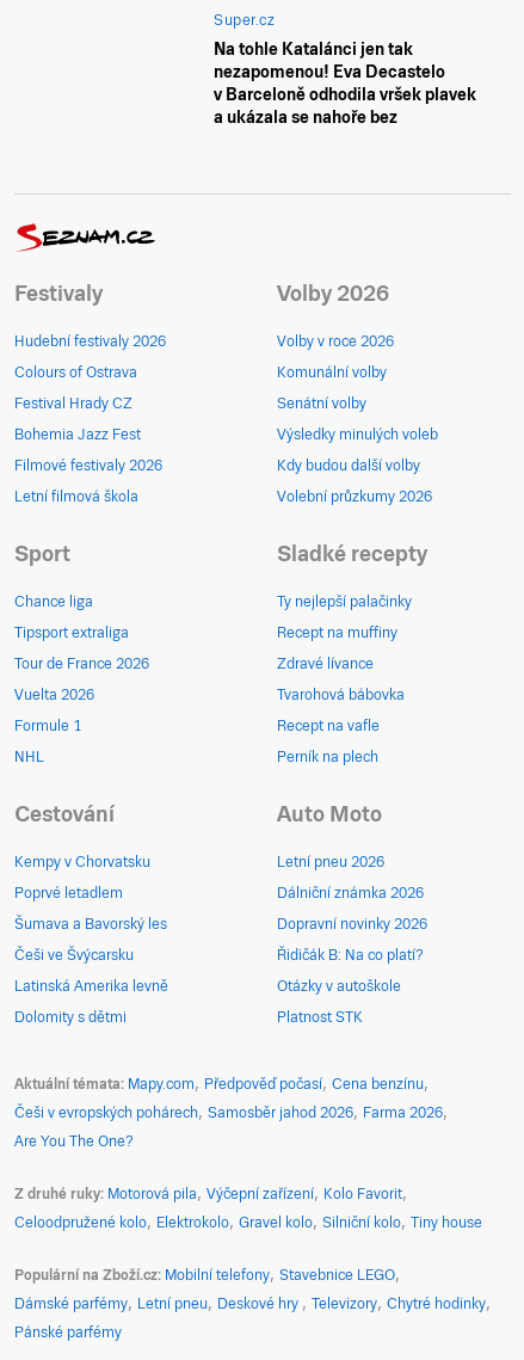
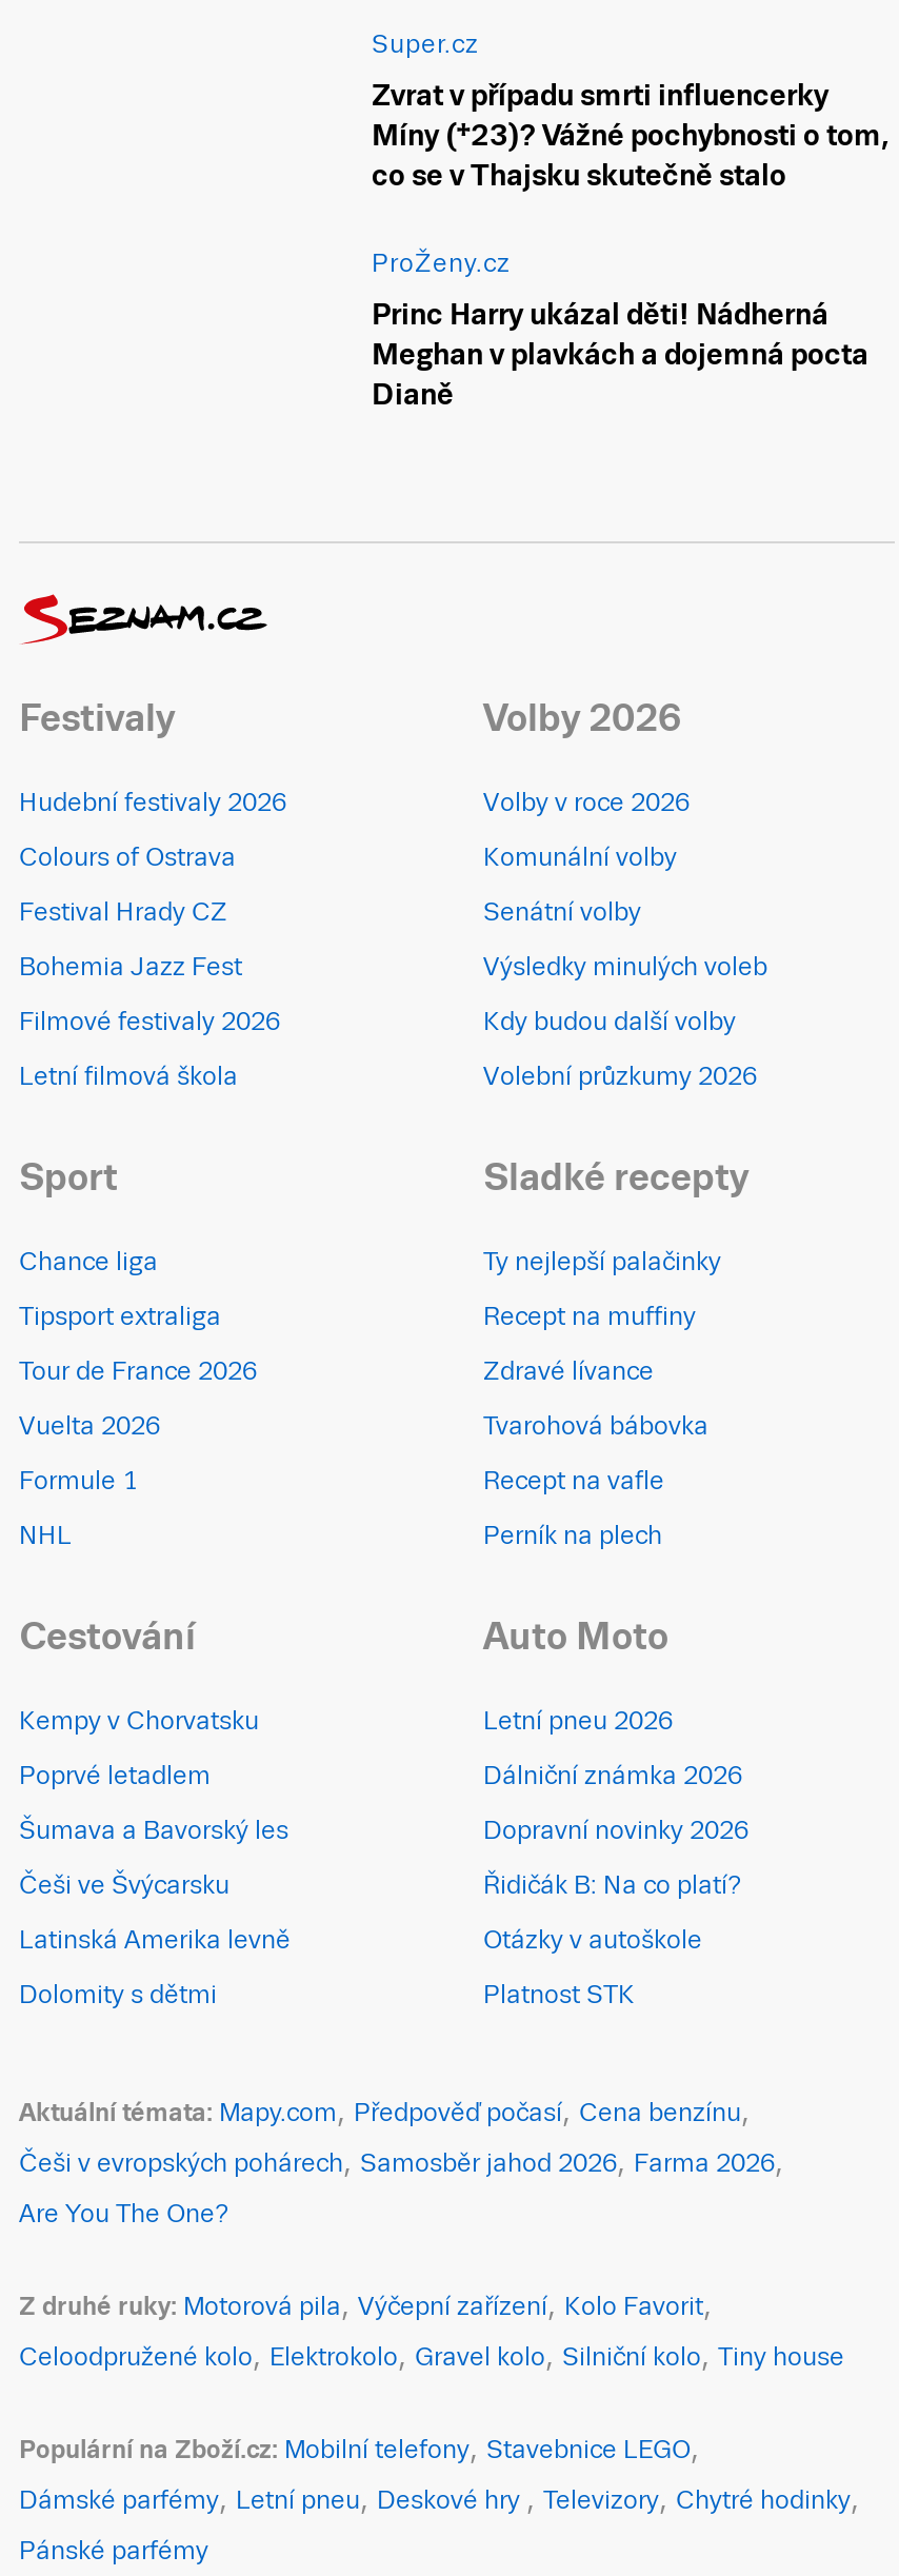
[214,40,477,127] Na tohle Katalánci jen tak | nezapomenou! Eva Decastelo | v Barceloně odhodila vršek plavek | a ukázala se nahoře bez -> [372,79,890,410] Zvrat v případu smrti influencerky | Míny (†23)? Vážné pochybnosti o tom, | co se v Thajsku skutečně stalo | ProŽeny.cz | Princ Harry ukázal děti! Nádherná | Meghan v plavkách a dojemná pocta | Dianě

